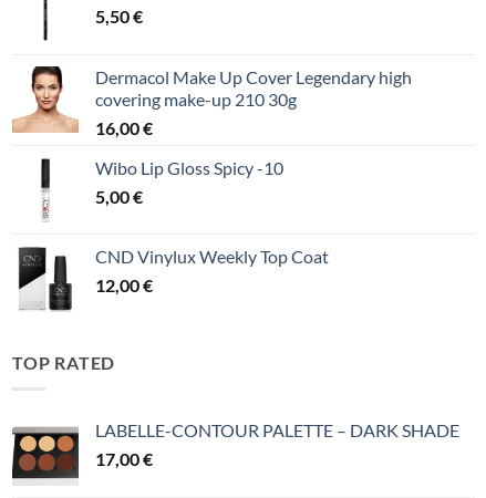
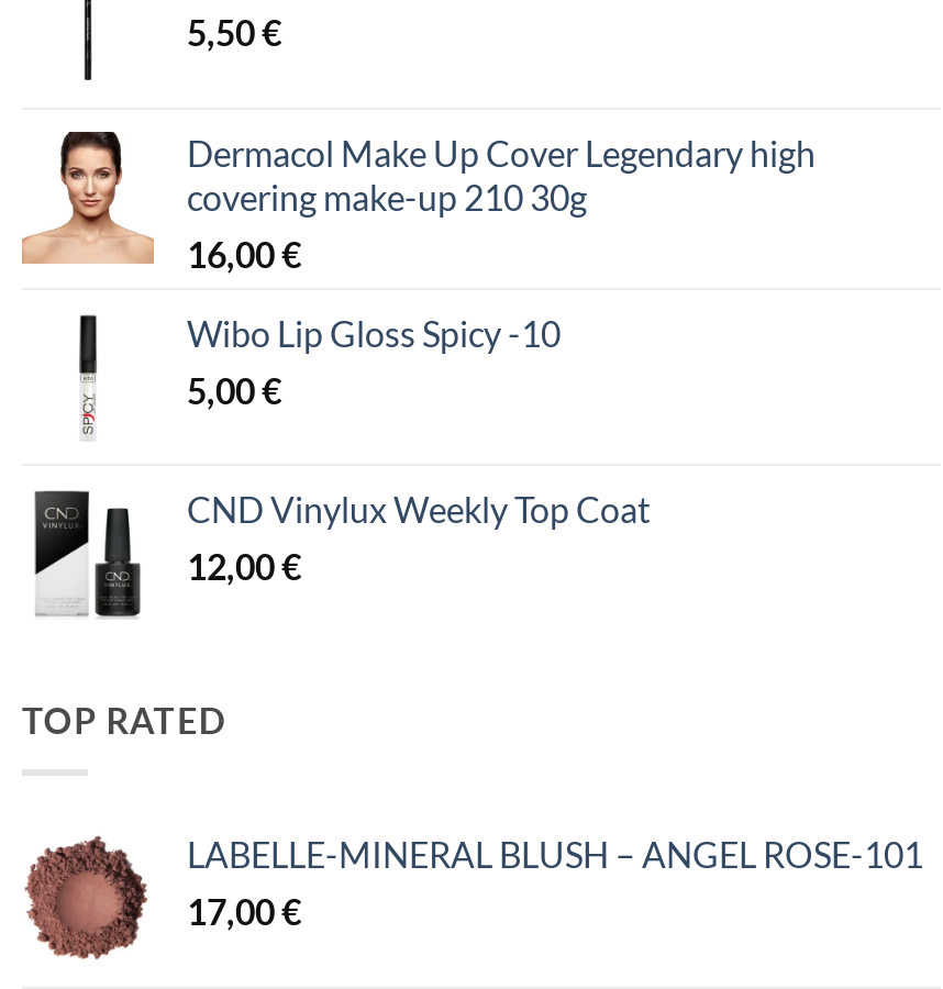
[11,420,459,481] [image] | LABELLE-CONTOUR PALETTE – DARK SHADE -> [22,833,923,960] [image] | LABELLE-MINERAL BLUSH – ANGEL ROSE-101

